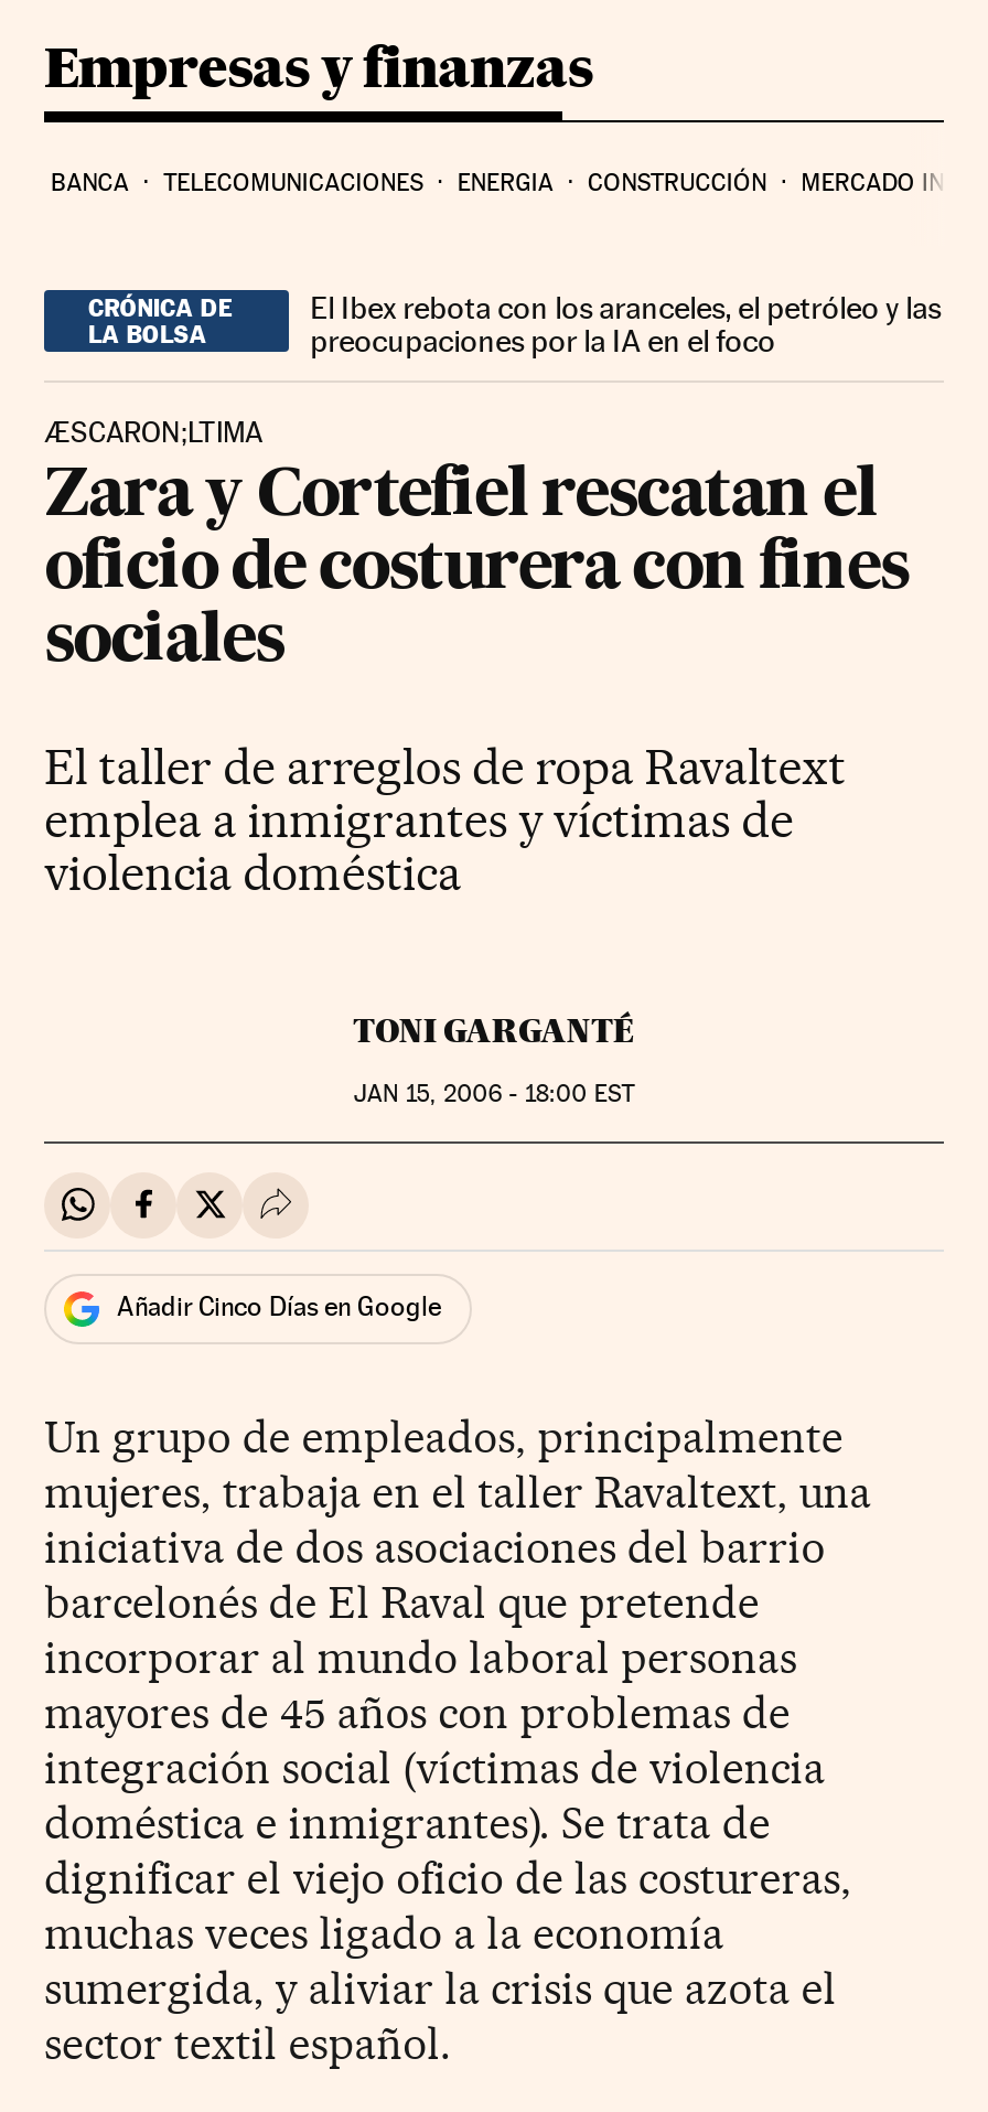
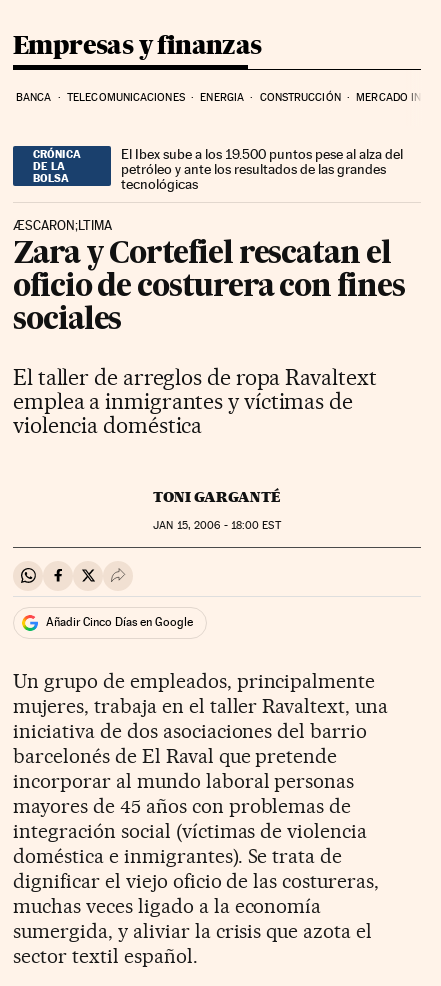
[310,289,941,358] El Ibex rebota con los aranceles, el petróleo y las | preocupaciones por la IA en el foco -> [121,146,403,192] El Ibex sube a los 19.500 puntos pese al alza del | petróleo y ante los resultados de las grandes | tecnológicas

